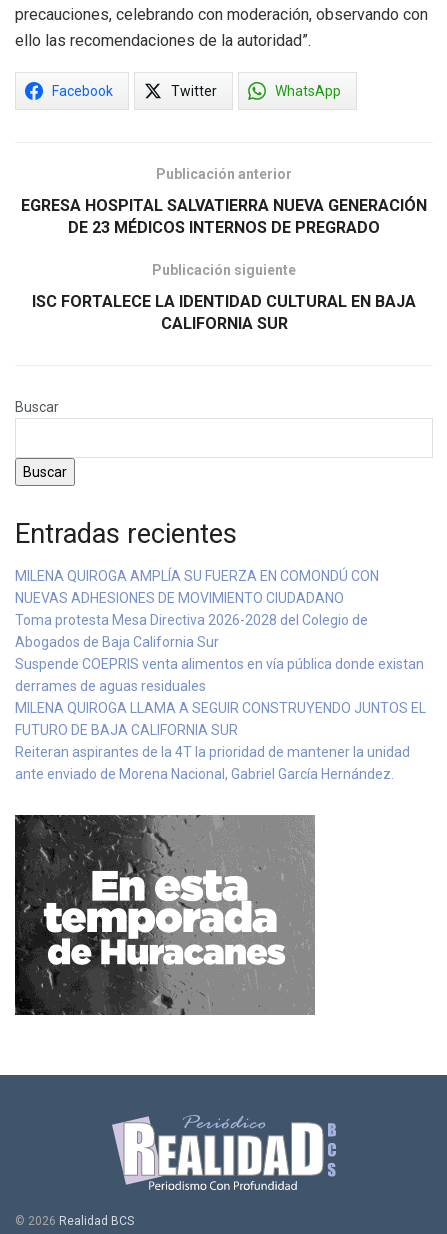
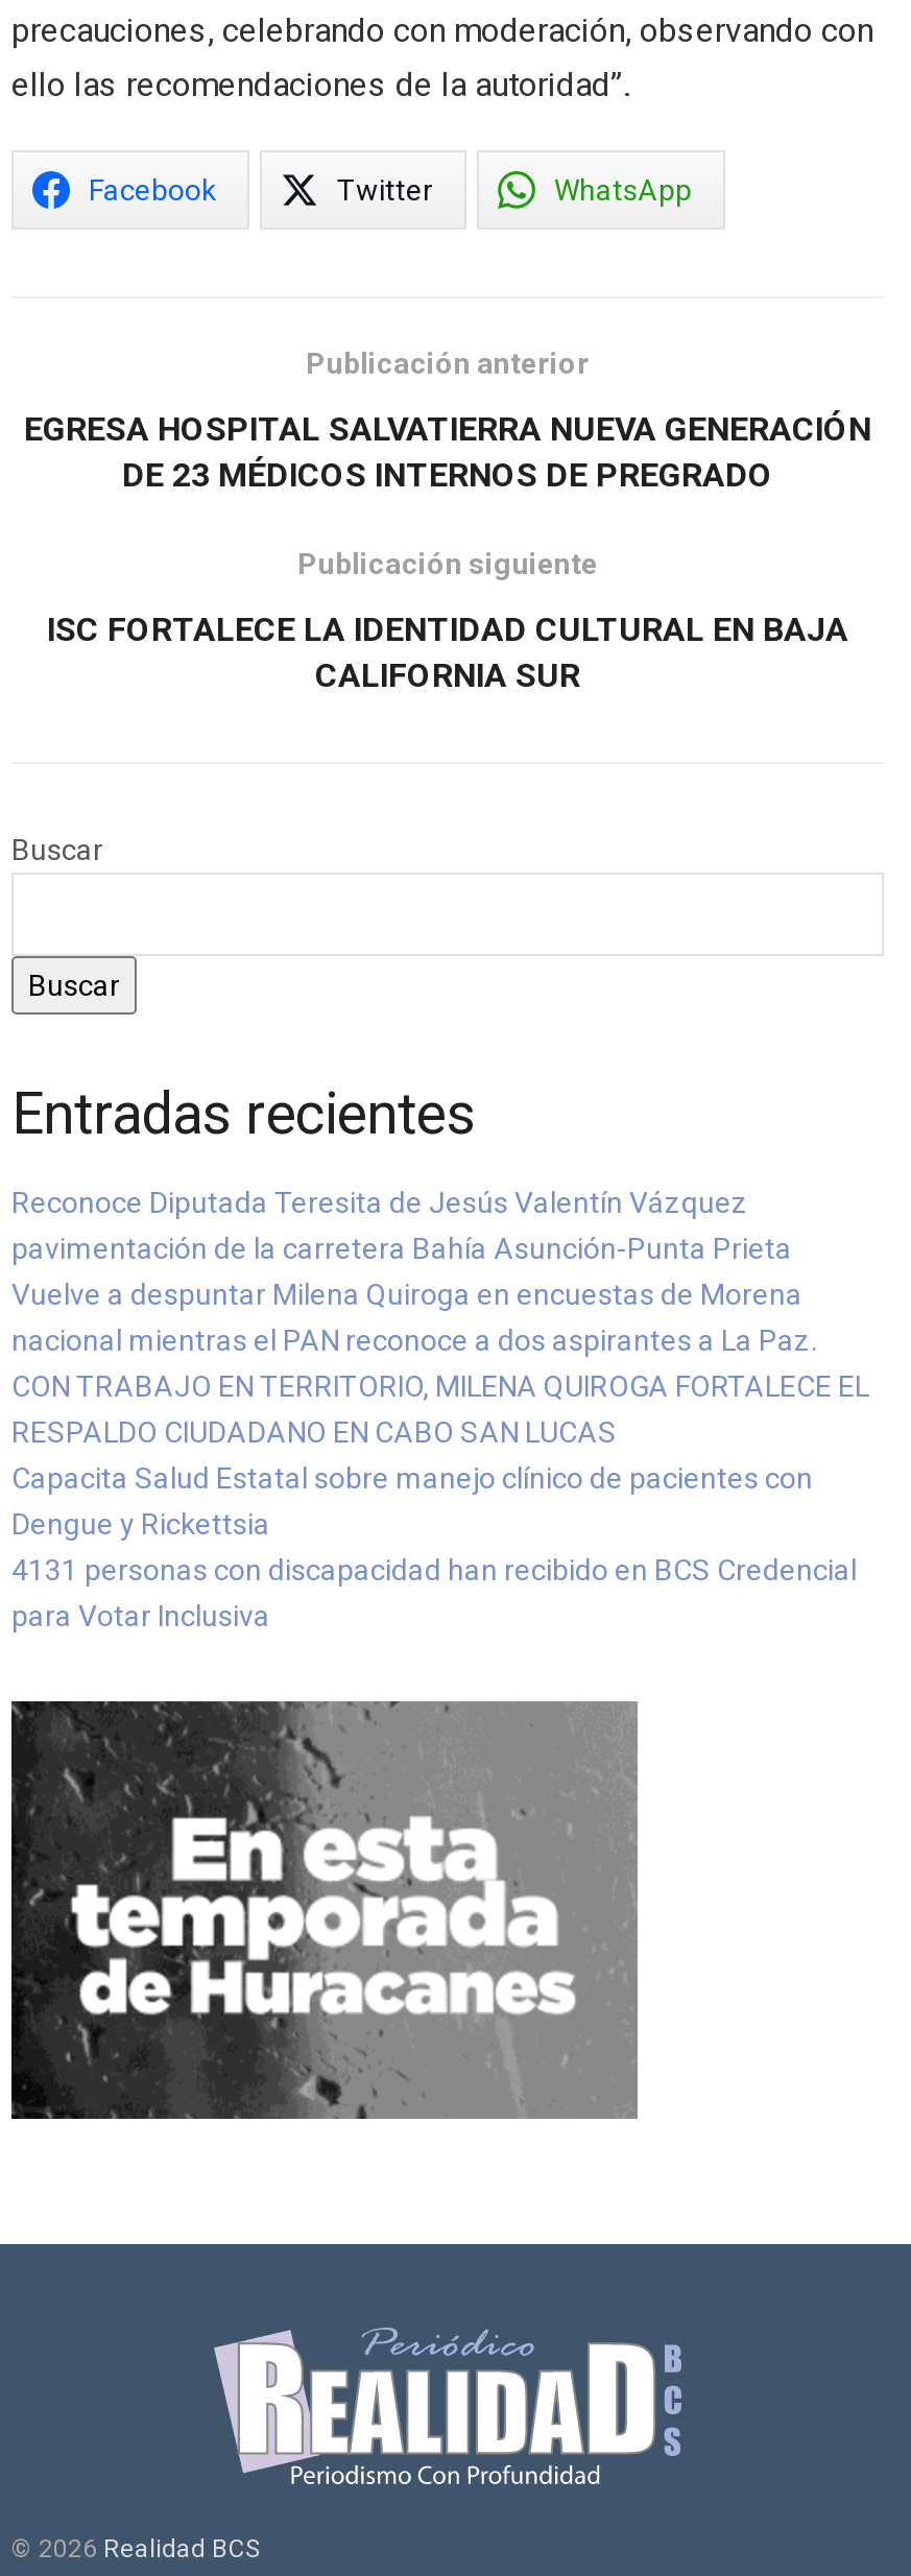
[15,568,426,782] MILENA QUIROGA AMPLÍA SU FUERZA EN COMONDÚ CON | NUEVAS ADHESIONES DE MOVIMIENTO CIUDADANO | Toma protesta Mesa Directiva 2026-2028 del Colegio de | Abogados de Baja California Sur | Suspende COEPRIS venta alimentos en vía pública donde existan | derrames de aguas residuales | MILENA QUIROGA LLAMA A SEGUIR CONSTRUYENDO JUNTOS EL | FUTURO DE BAJA CALIFORNIA SUR | Reiteran aspirantes de la 4T la prioridad de mantener la unidad | ante enviado de Morena Nacional, Gabriel García Hernández. -> [11,1187,869,1633] Reconoce Diputada Teresita de Jesús Valentín Vázquez | pavimentación de la carretera Bahía Asunción-Punta Prieta | Vuelve a despuntar Milena Quiroga en encuestas de Morena | nacional mientras el PAN reconoce a dos aspirantes a La Paz. | CON TRABAJO EN TERRITORIO, MILENA QUIROGA FORTALECE EL | RESPALDO CIUDADANO EN CABO SAN LUCAS | Capacita Salud Estatal sobre manejo clínico de pacientes con | Dengue y Rickettsia | 4131 personas con discapacidad han recibido en BCS Credencial | para Votar Inclusiva

